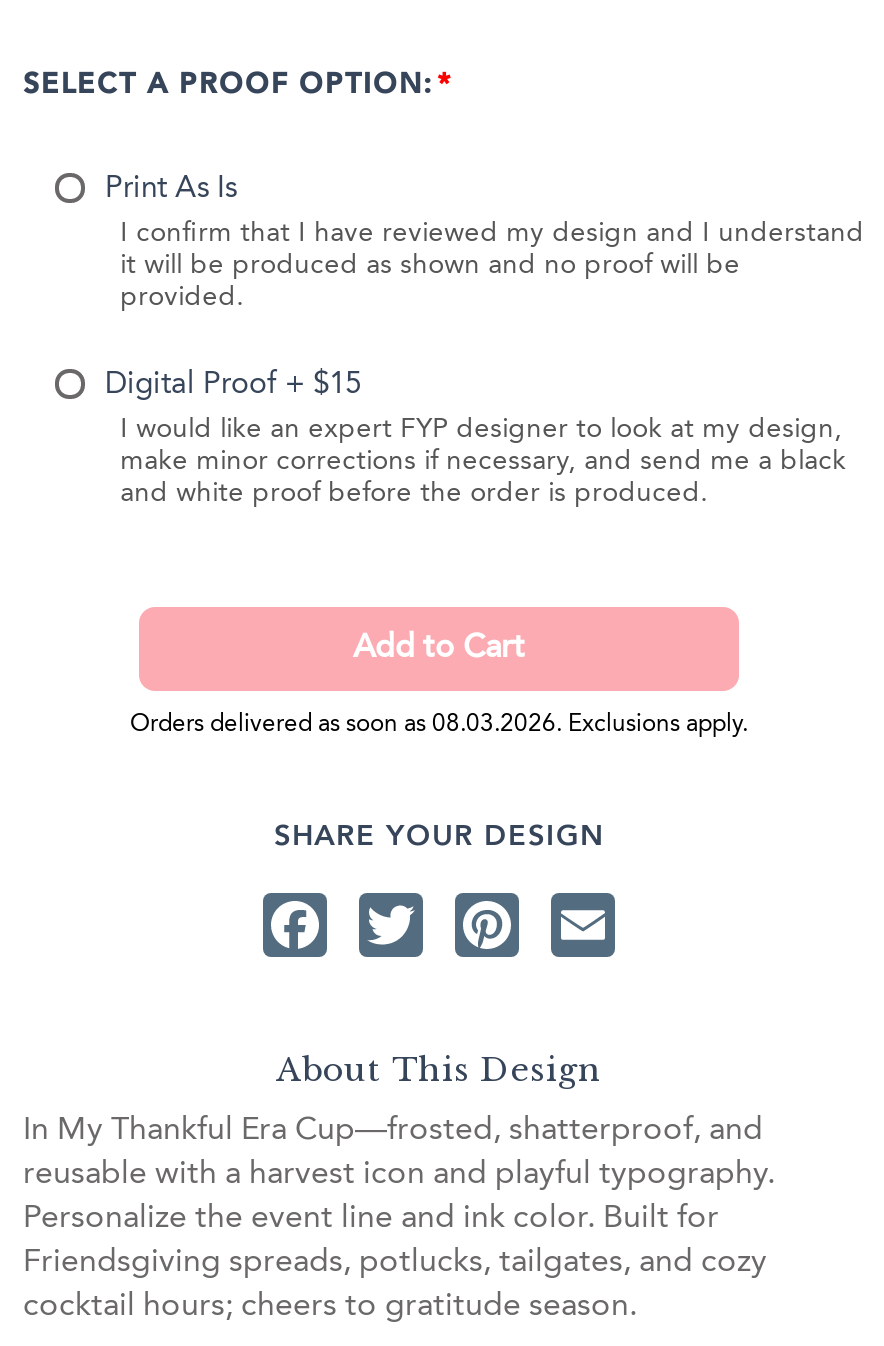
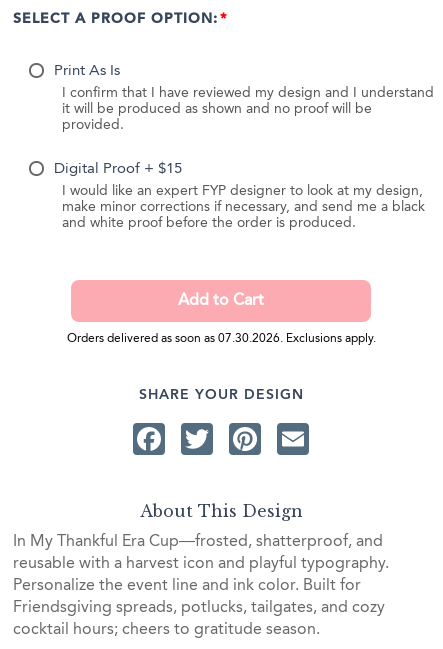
[130,714,748,738] Orders delivered as soon as 08.03.2026. Exclusions apply. -> [66,333,375,345] Orders delivered as soon as 07.30.2026. Exclusions apply.

